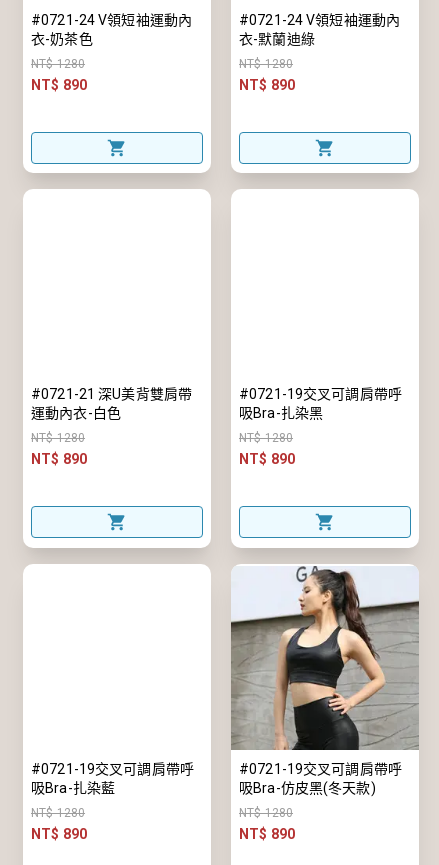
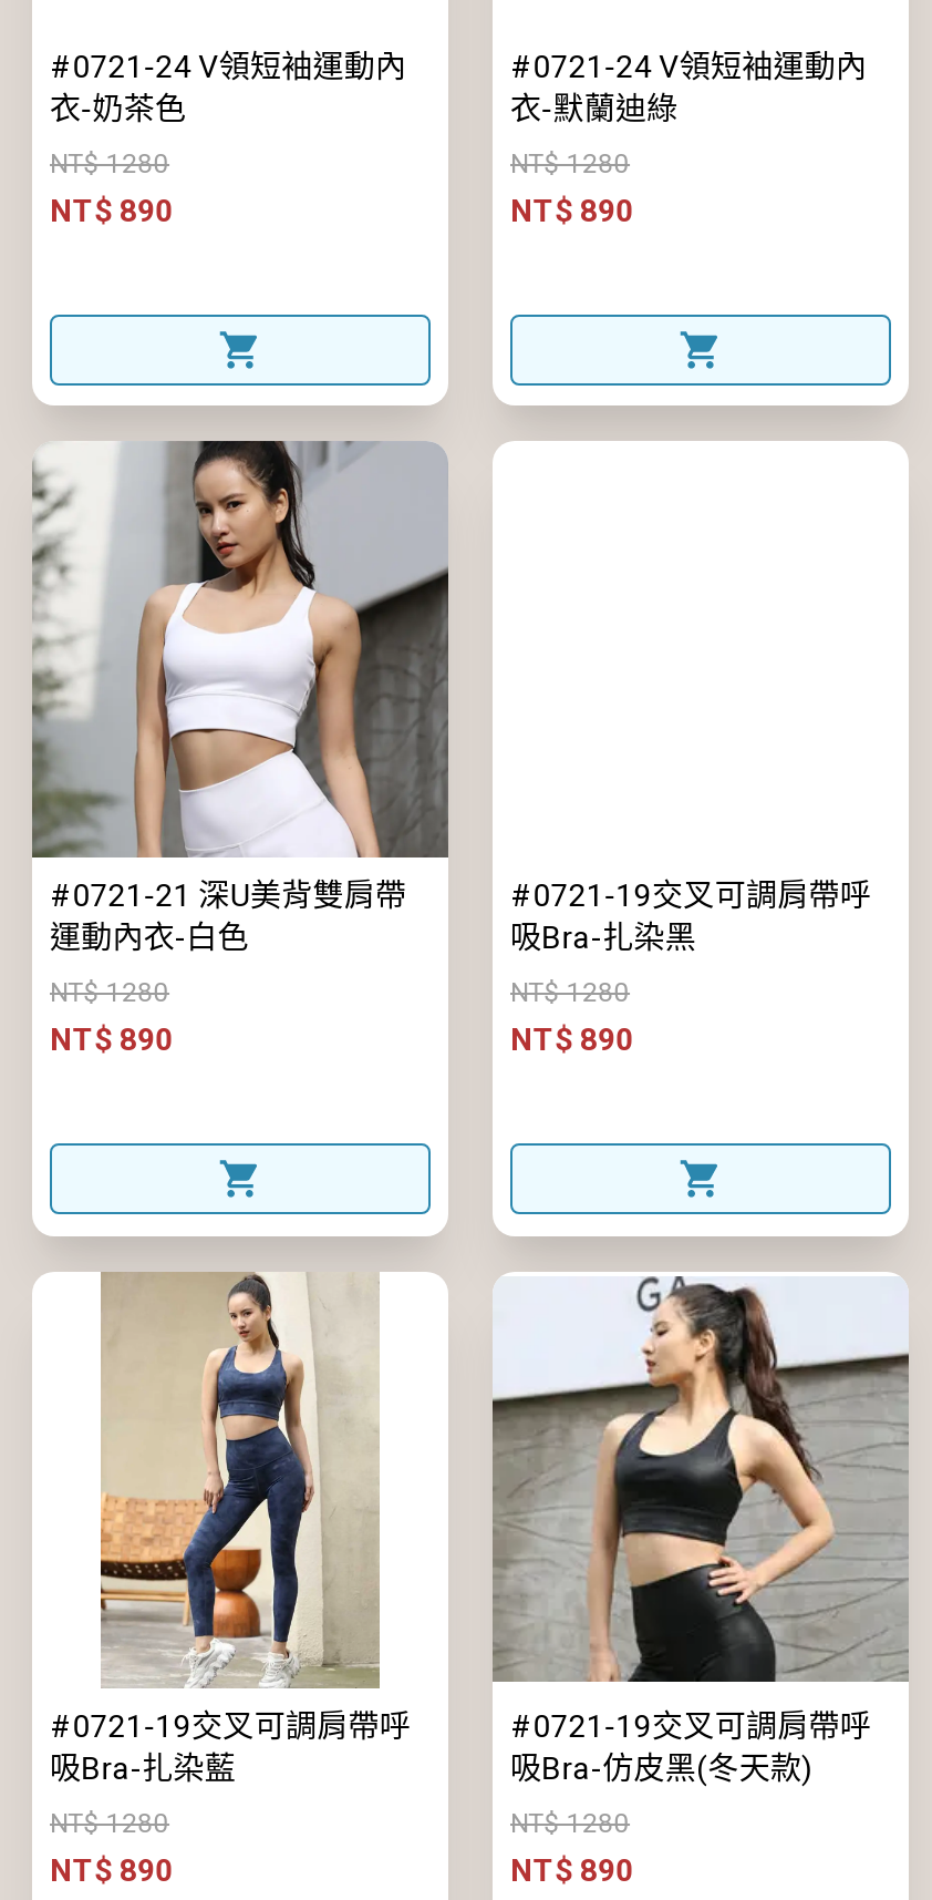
none -> [30,439,451,860] [image]
none -> [99,1272,382,1691] [image]

